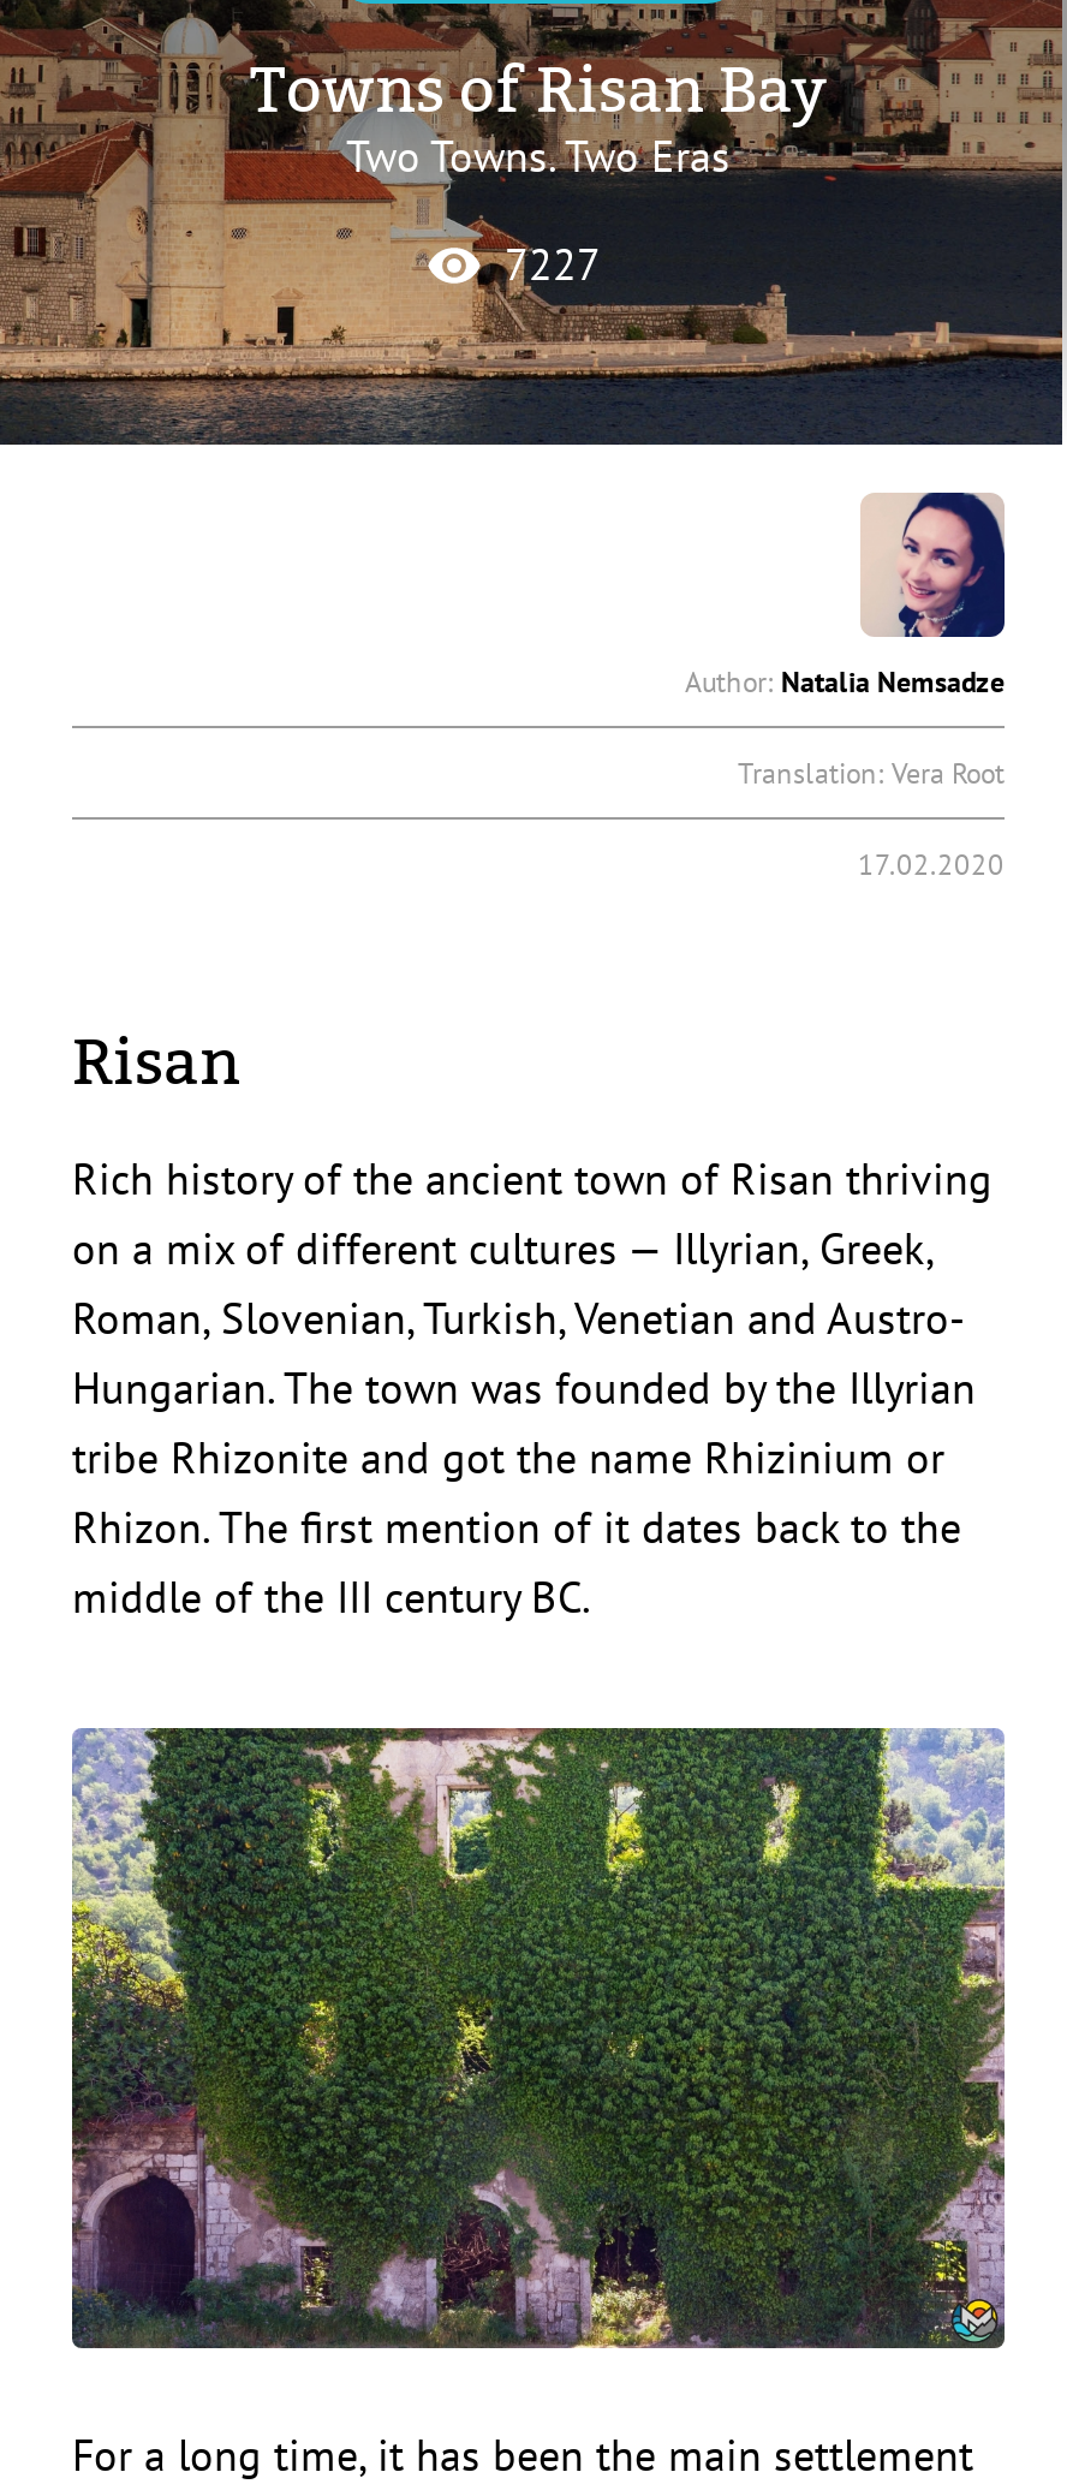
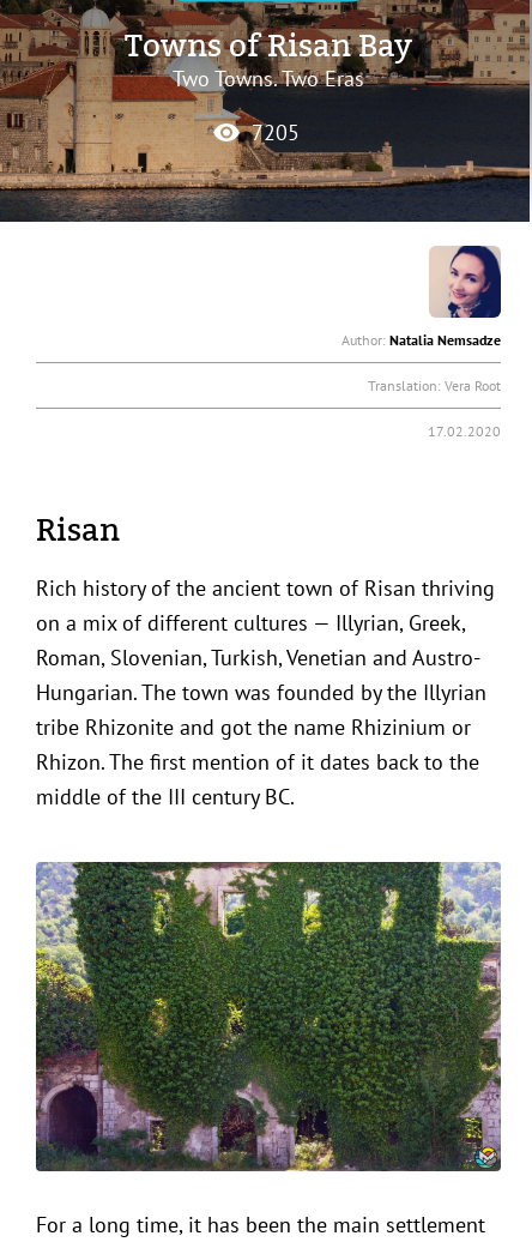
[505,237,601,293] 7227 -> [252,118,300,146] 7205

